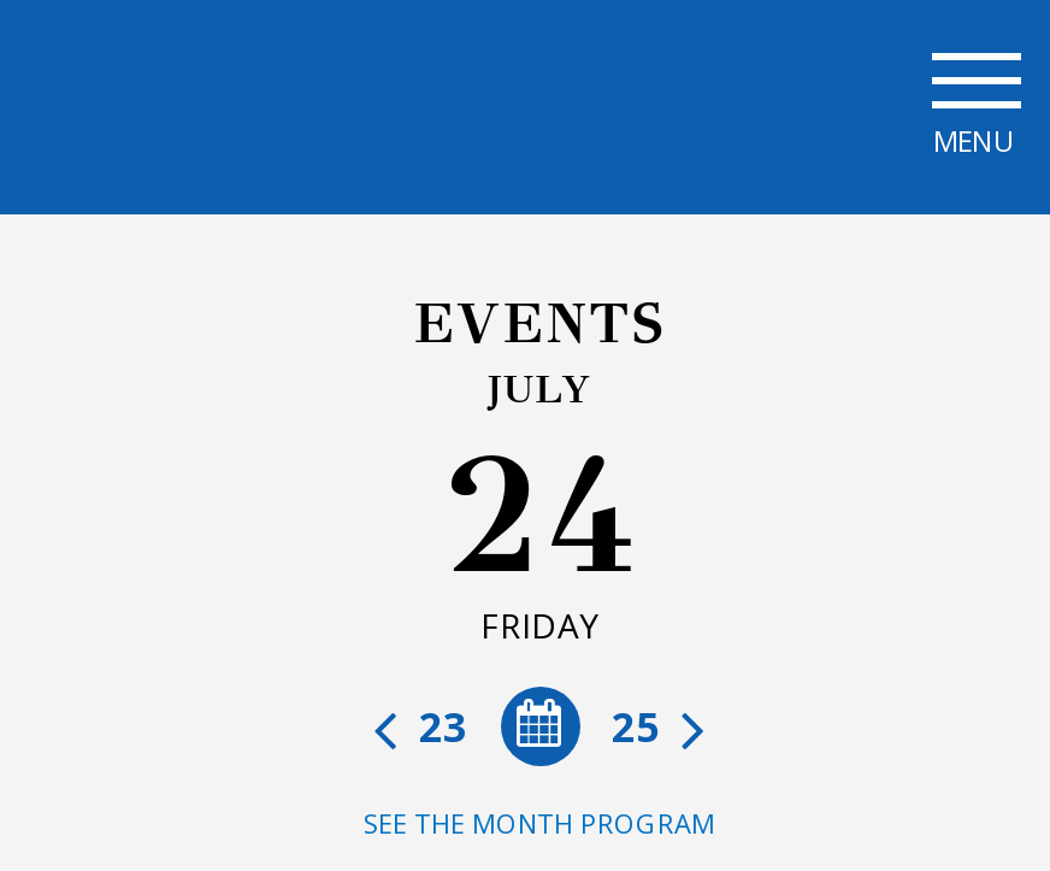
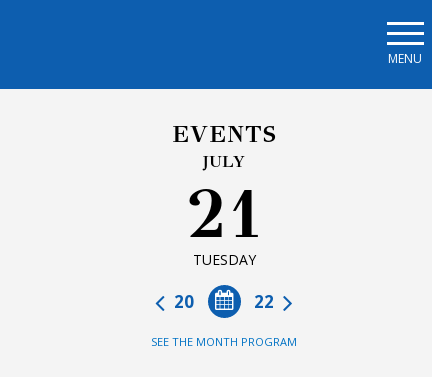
[441,417,638,648] 24 | FRIDAY -> [185,173,263,269] 21 | TUESDAY
[409,699,669,754] 25 | 23 -> [170,290,278,313] 22 | 20

